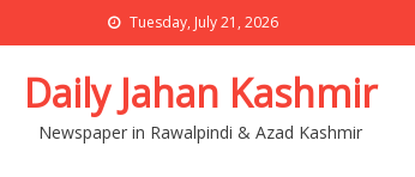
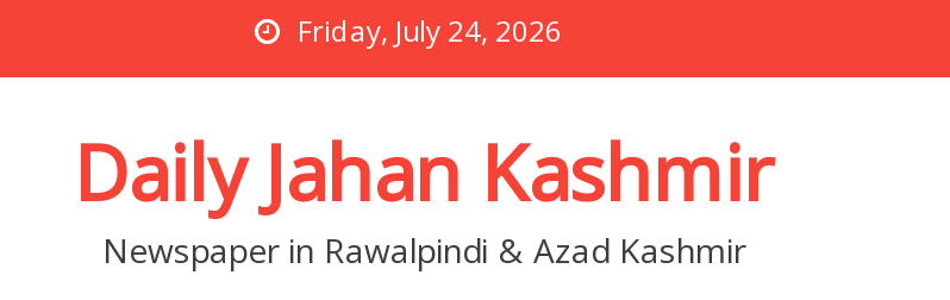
[129,12,278,32] Tuesday, July 21, 2026 -> [298,11,562,51] Friday, July 24, 2026

